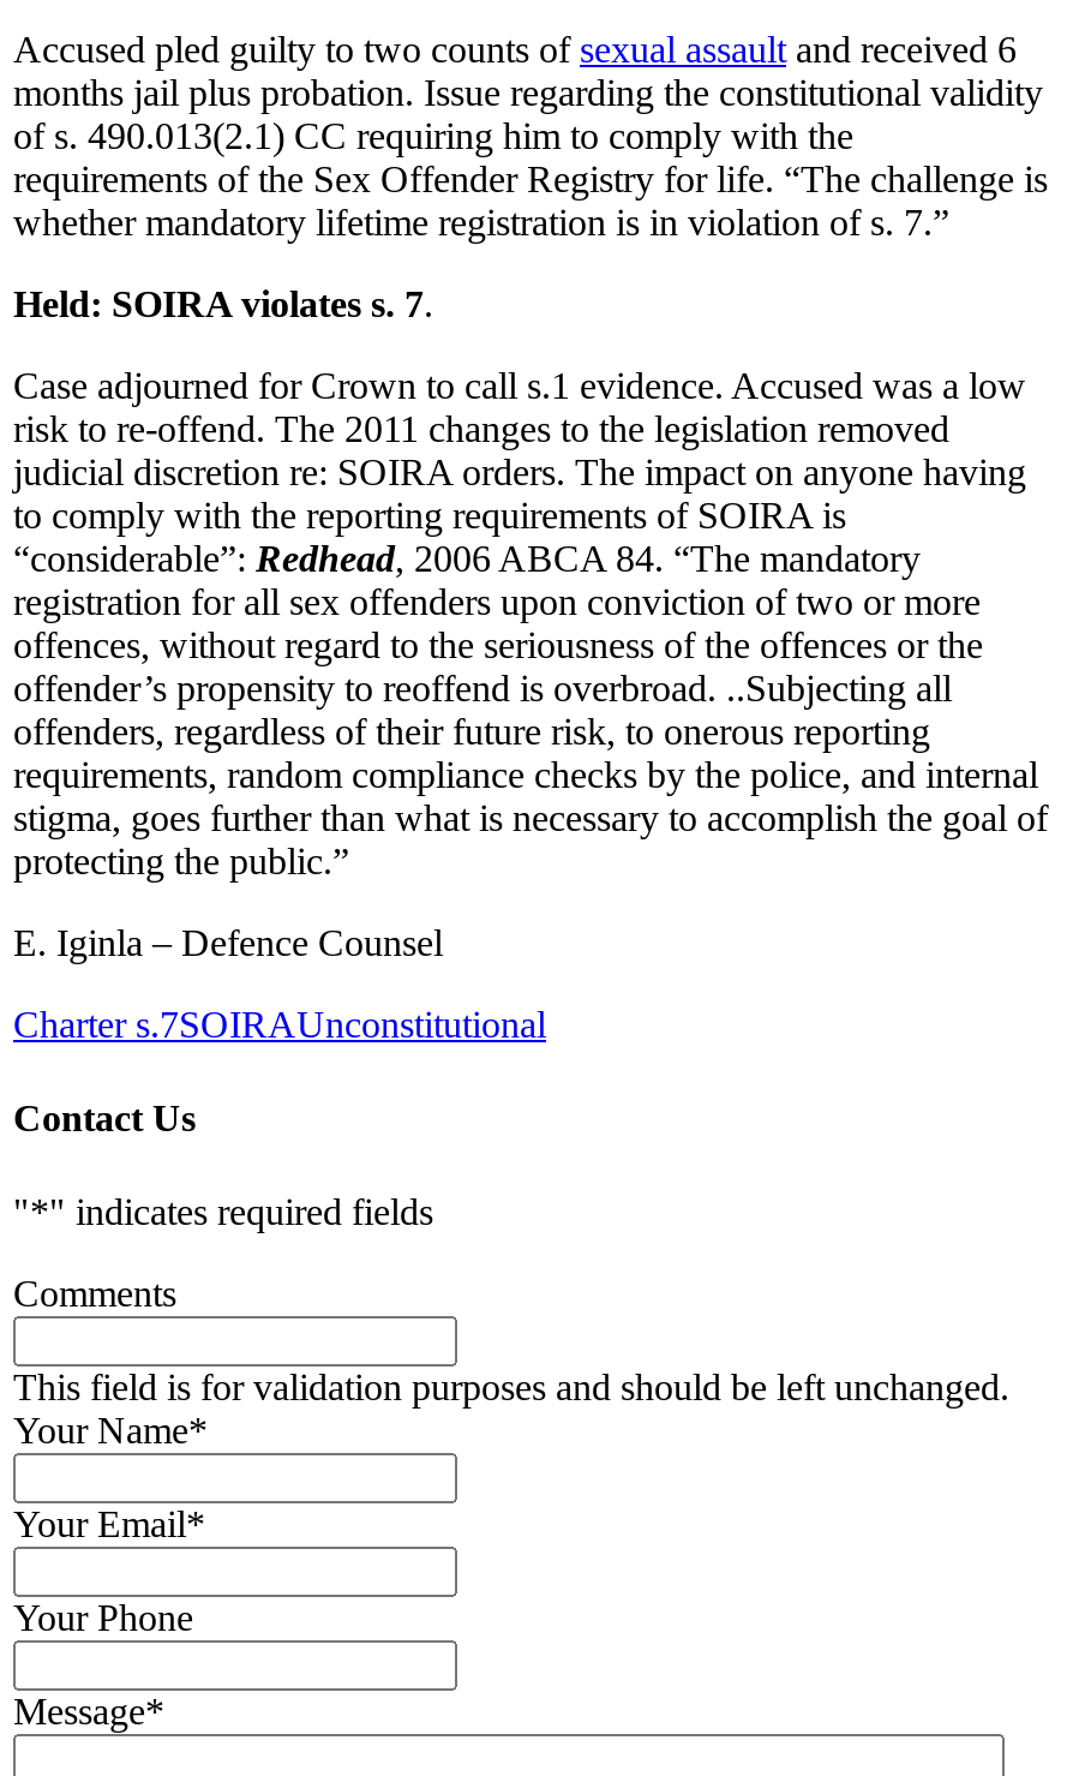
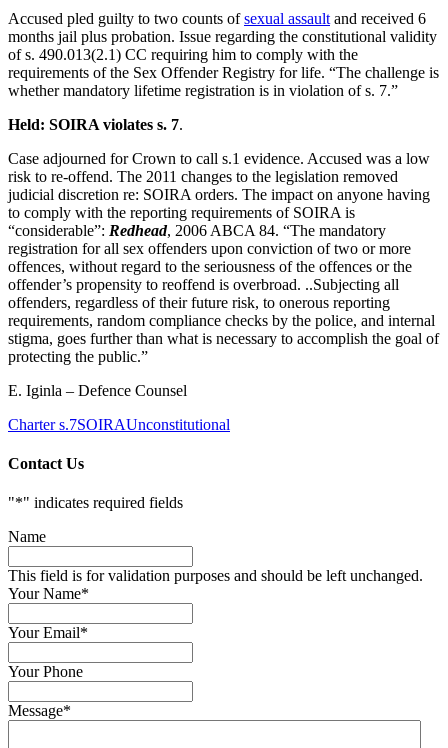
[13,1274,176,1314] Comments -> [8,528,46,545] Name

